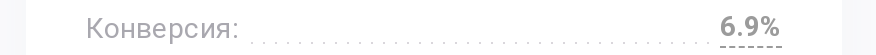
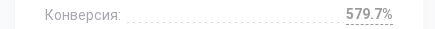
[720,10,782,42] 6.9% -> [346,6,393,22] 579.7%

